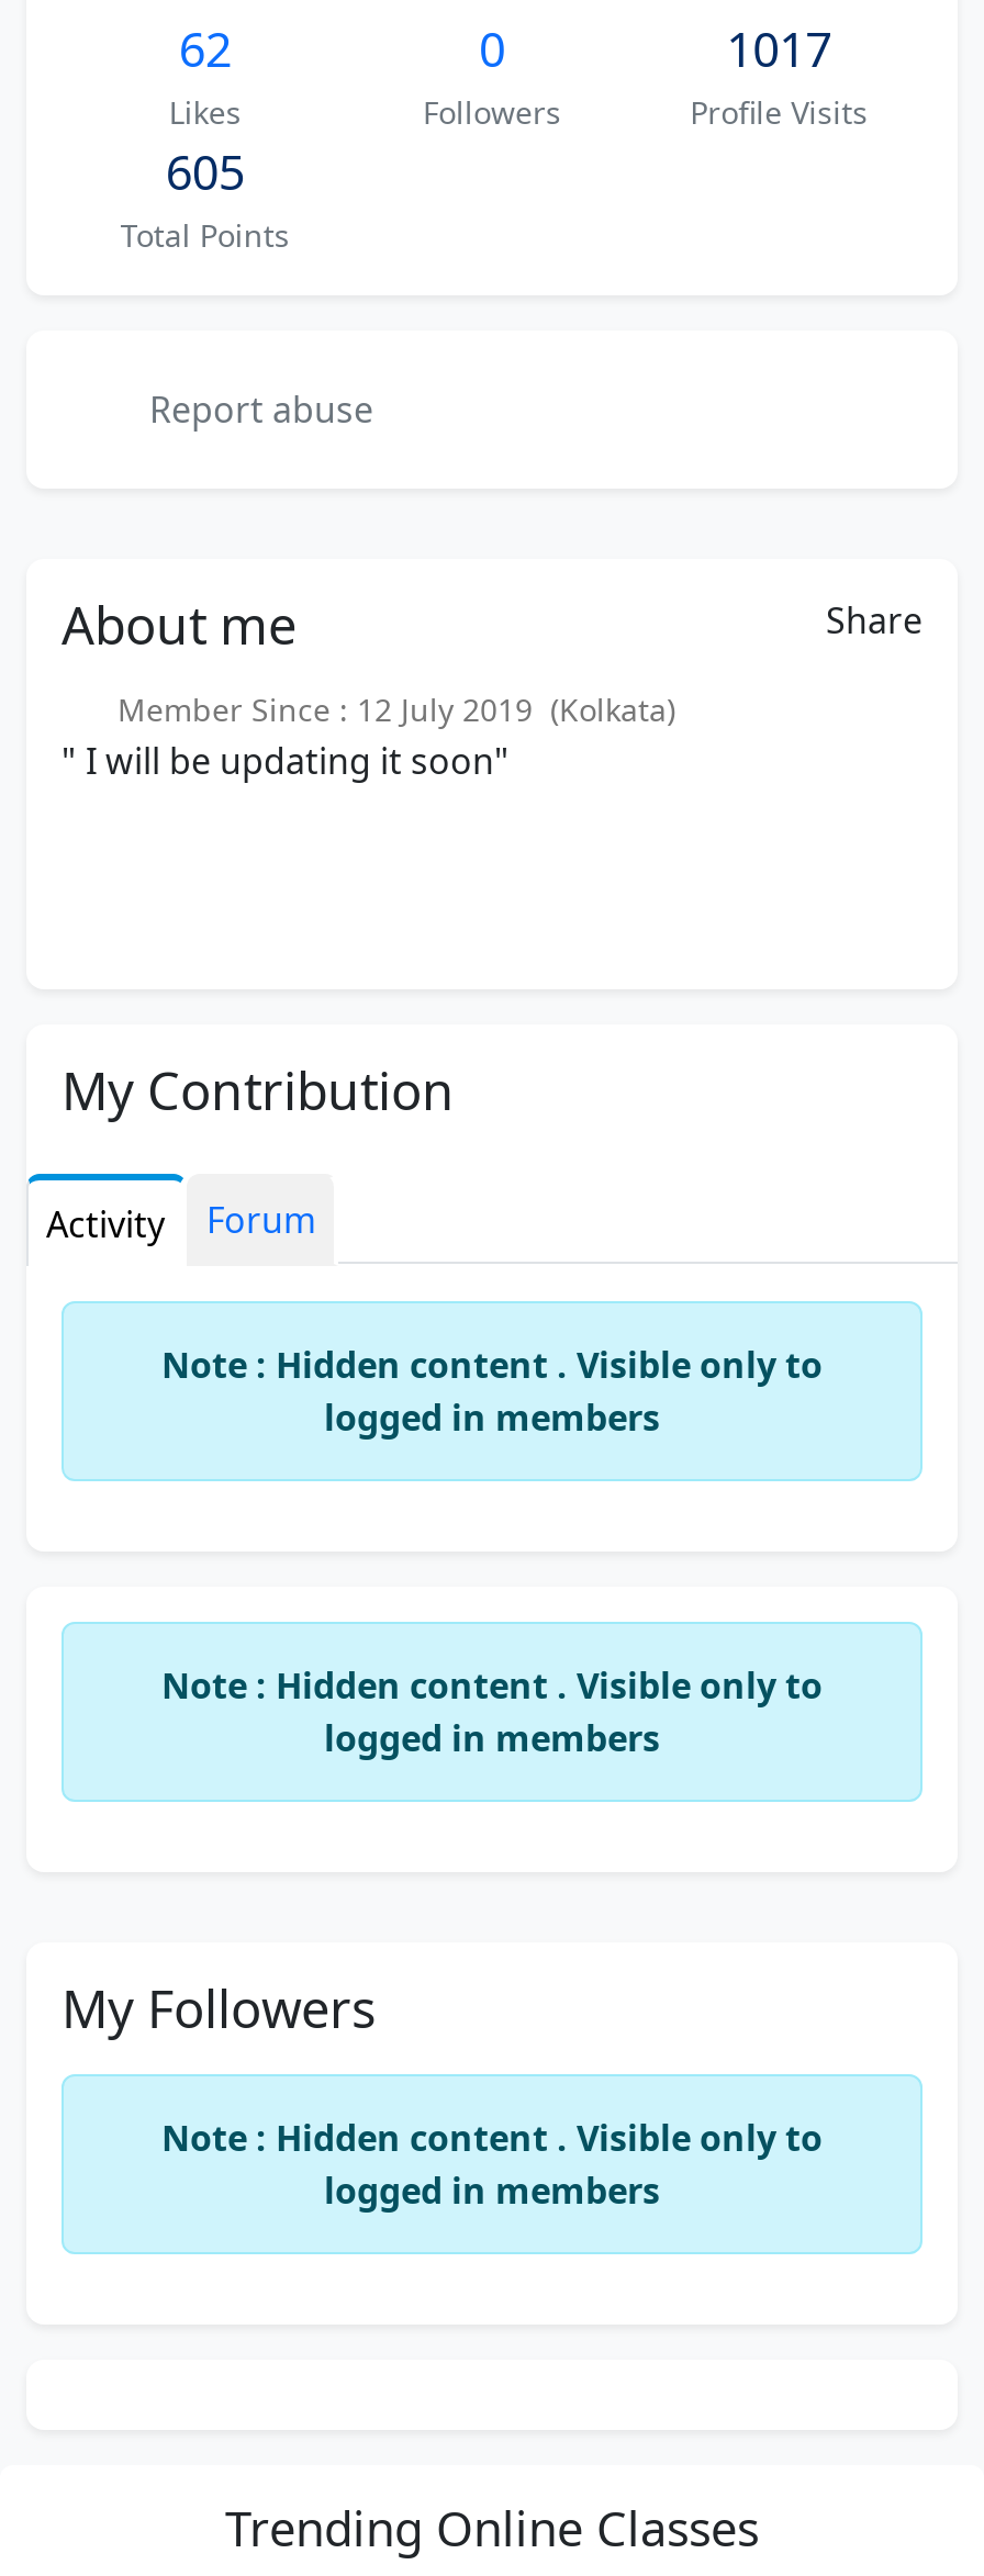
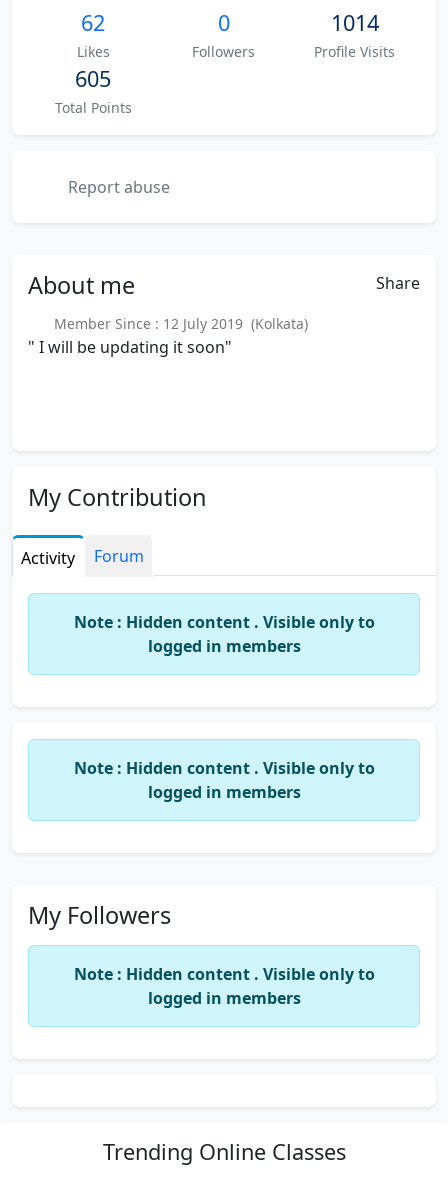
[726,16,832,80] 1017 -> [331,8,379,37] 1014

